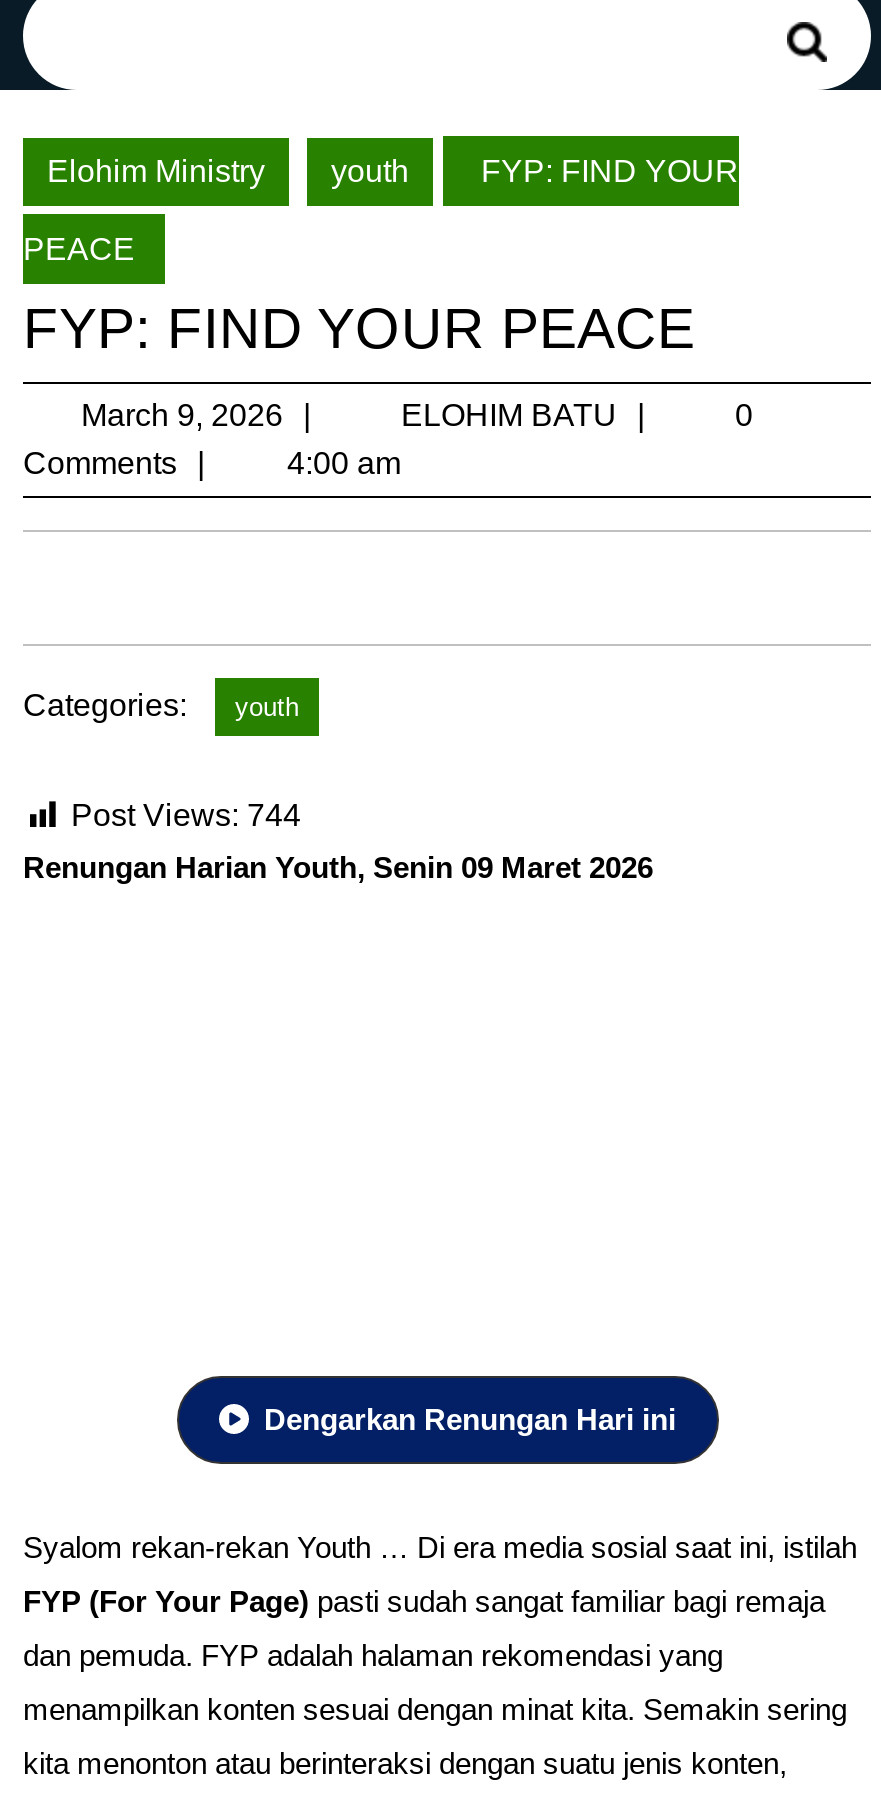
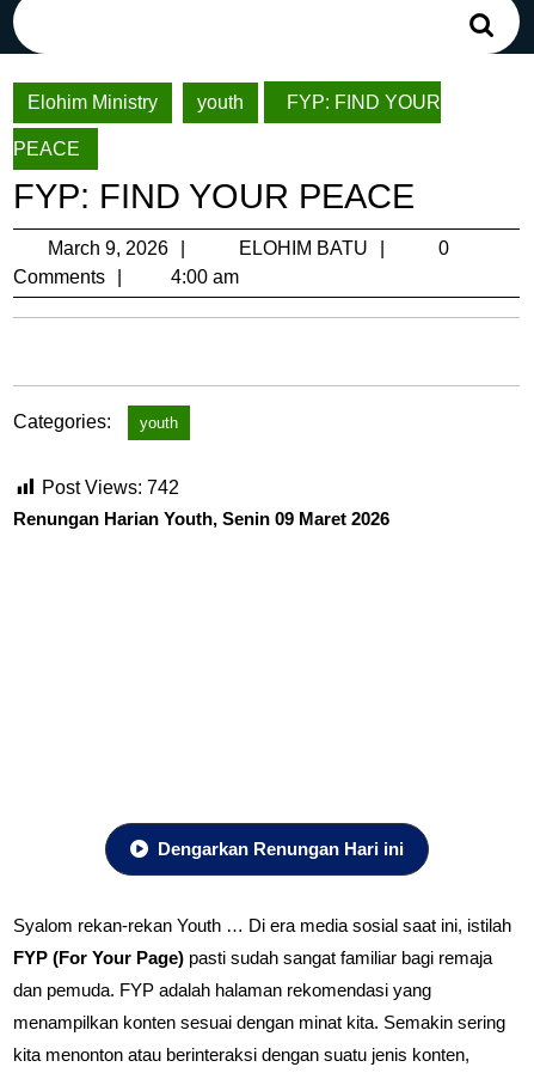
[71,798,301,832] Post Views: 744 -> [42,477,179,498] Post Views: 742

